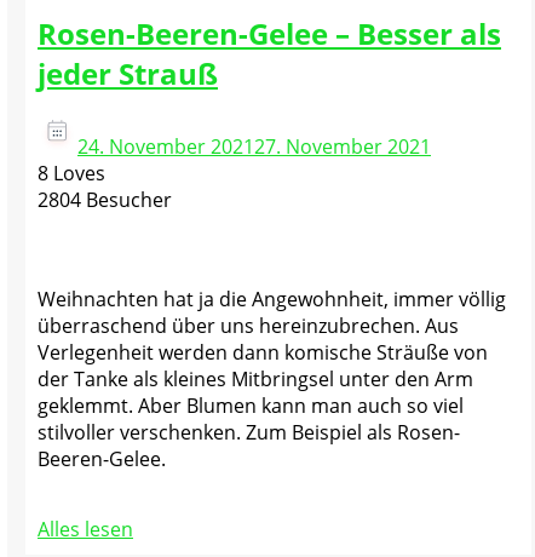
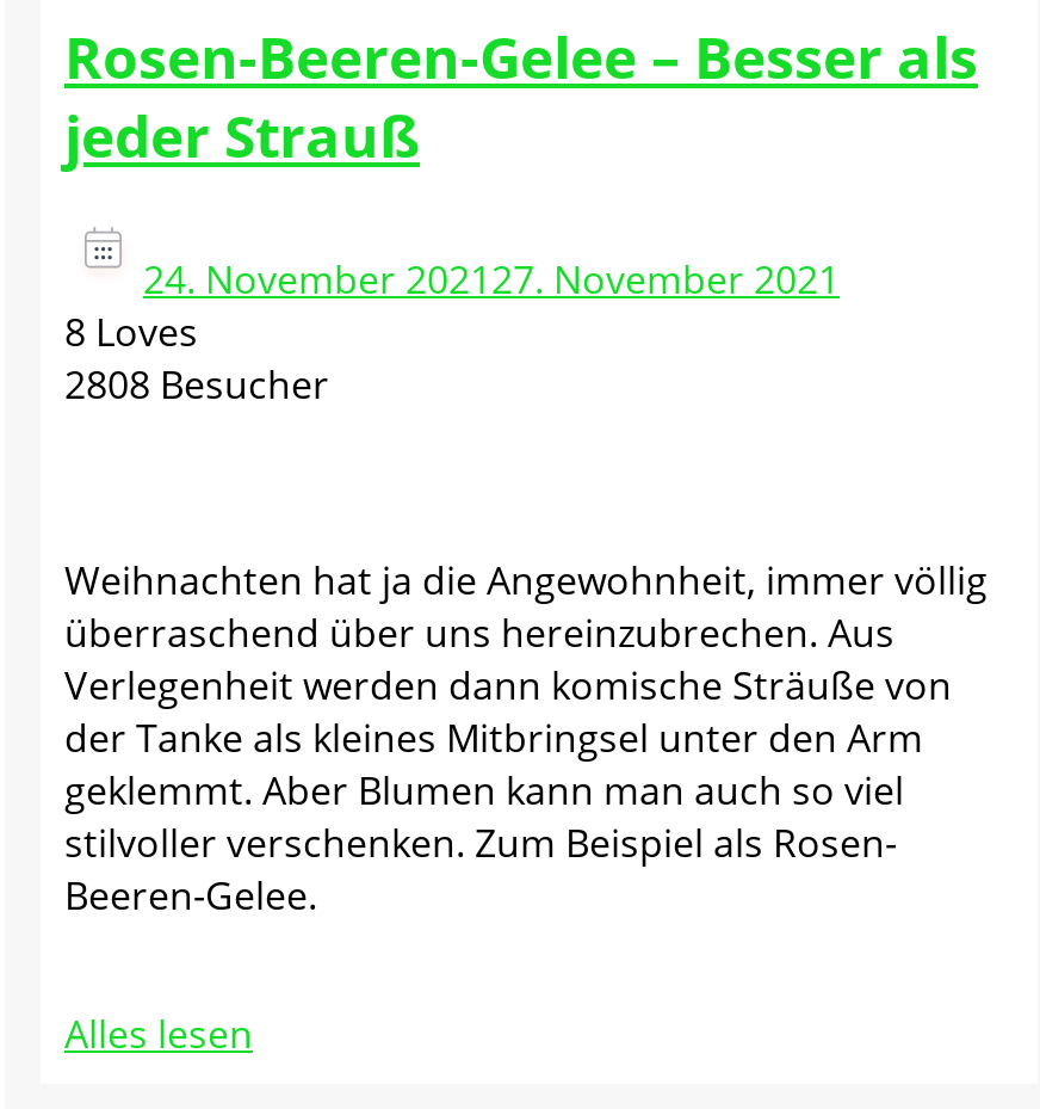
[38,187,172,214] 2804 Besucher -> [64,359,329,412] 2808 Besucher

